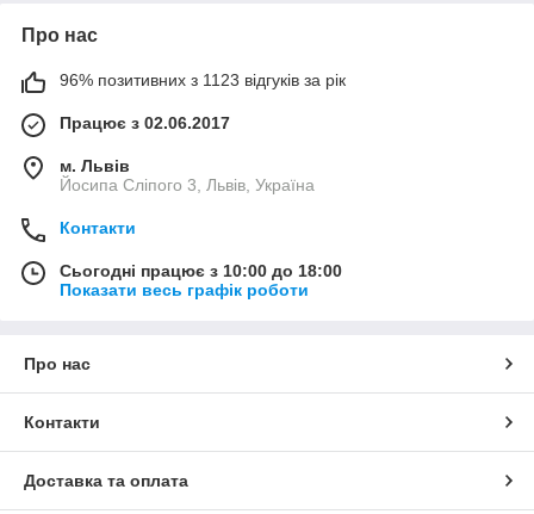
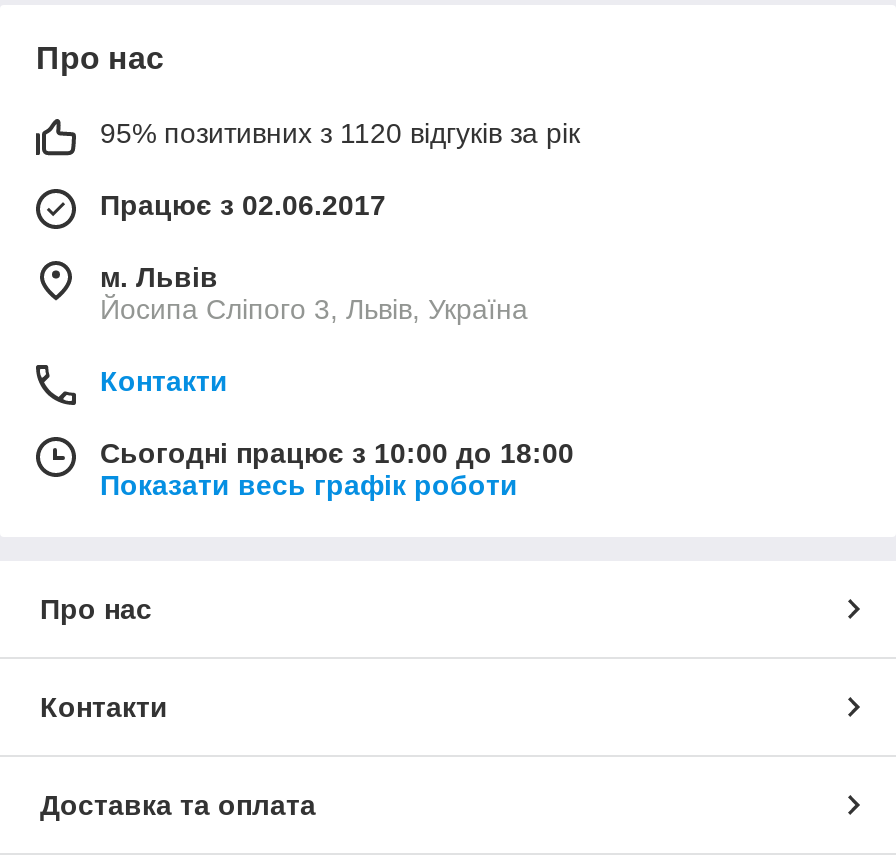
[60,70,346,89] 96% позитивних з 1123 відгуків за рік -> [100,117,580,149] 95% позитивних з 1120 відгуків за рік

